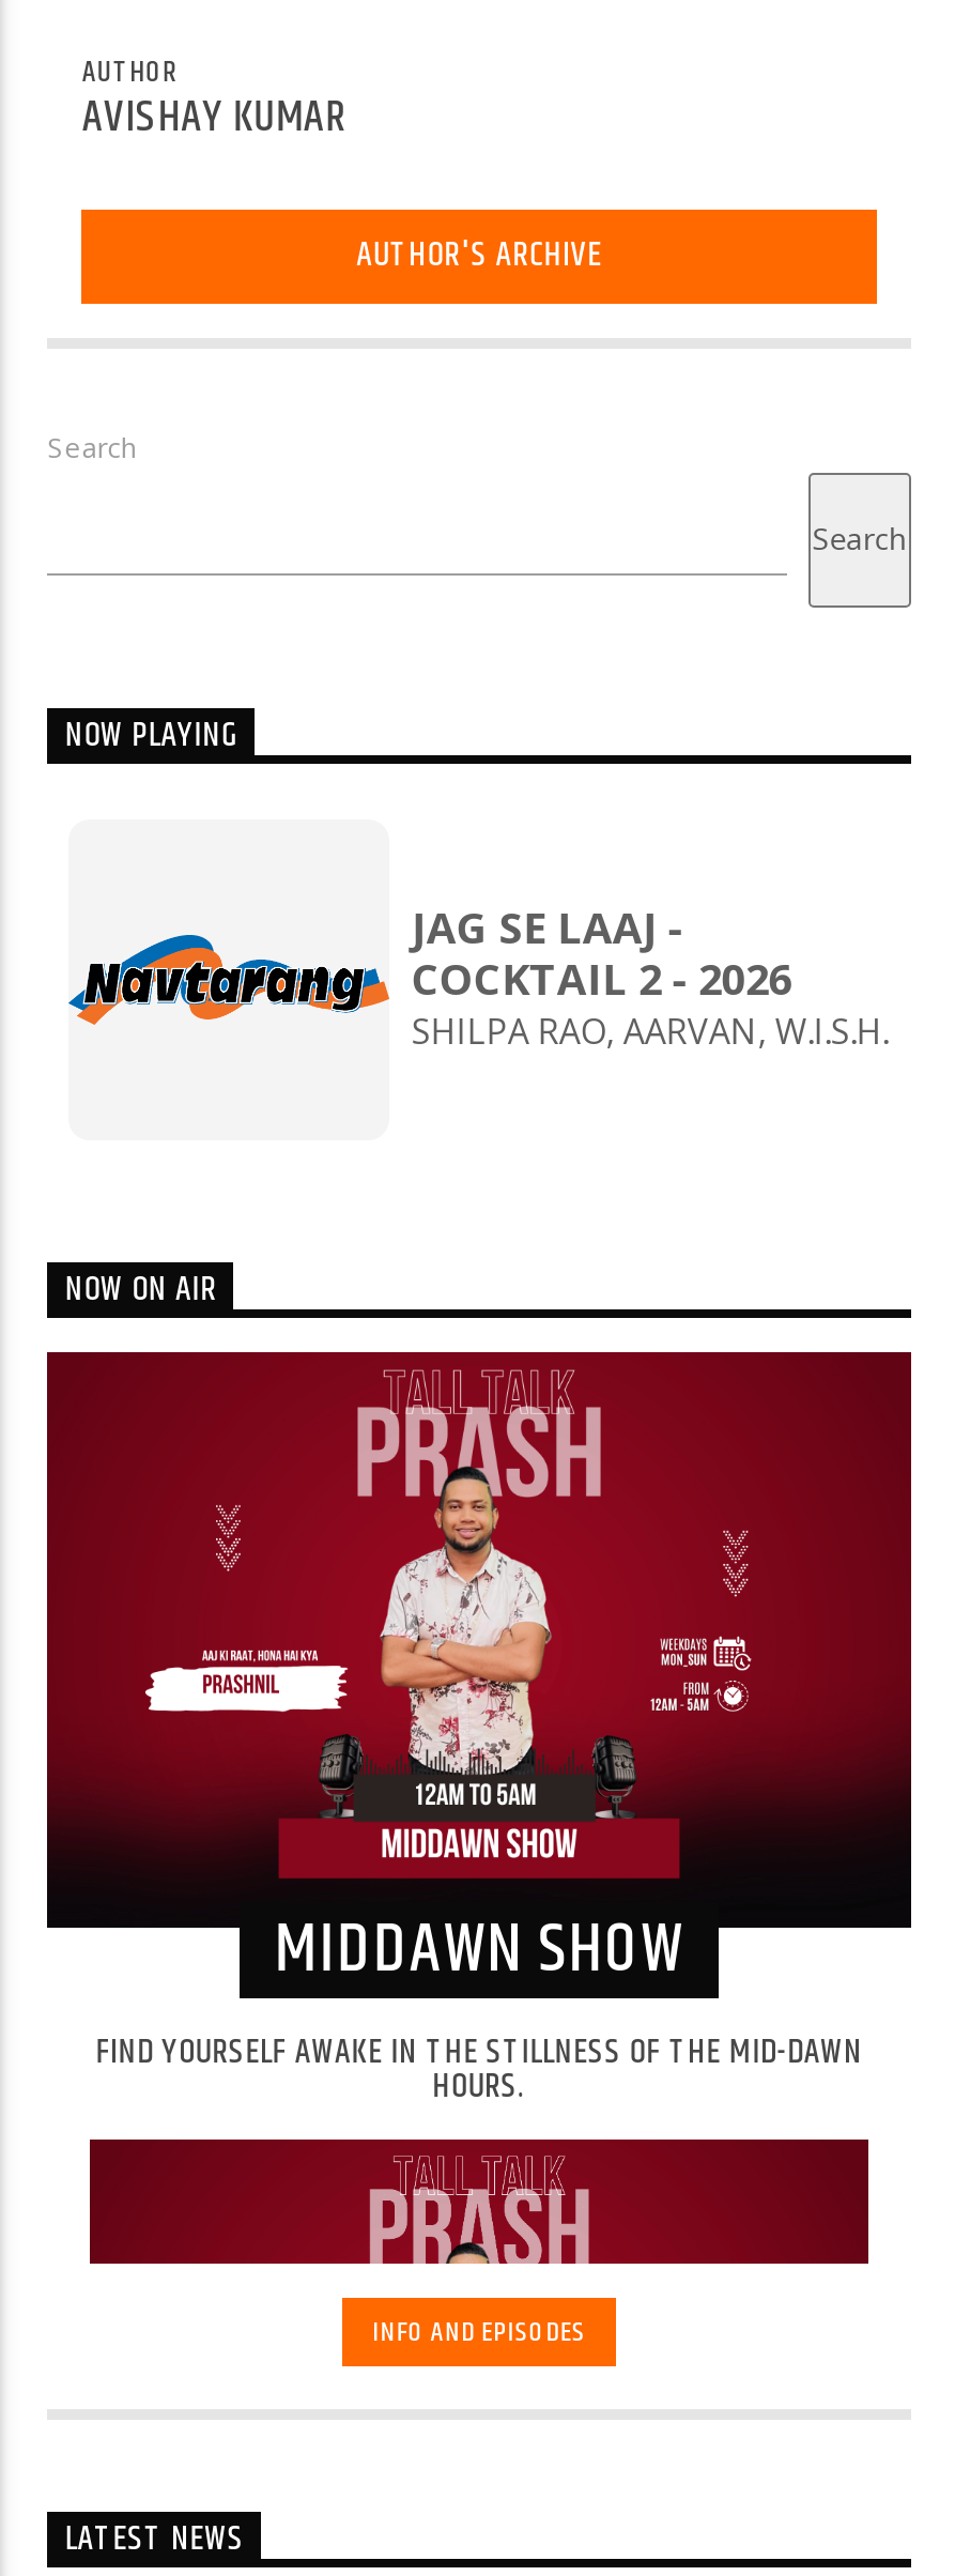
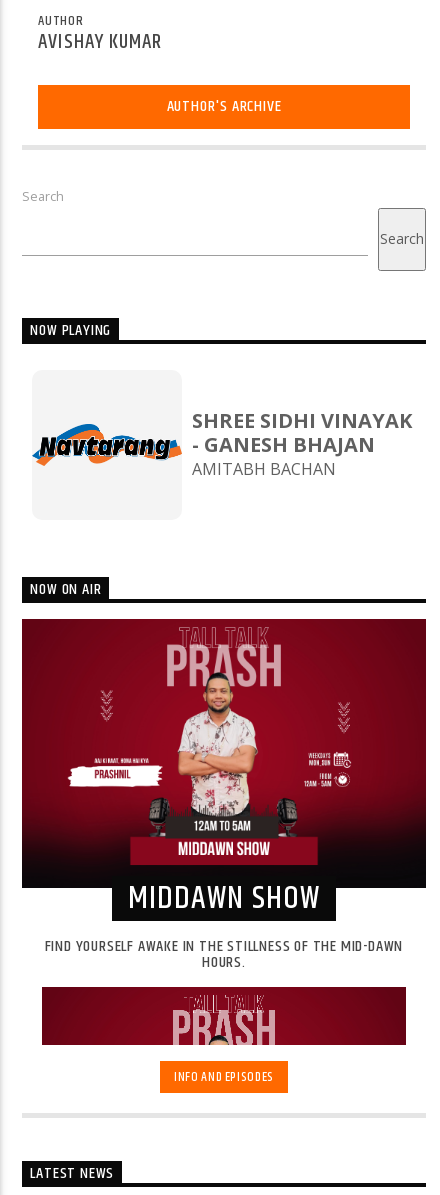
[412,899,888,1055] JAG SE LAAJ - | COCKTAIL 2 - 2026 | SHILPA RAO, AARVAN, W.I.S.H. -> [192,407,412,480] SHREE SIDHI VINAYAK | - GANESH BHAJAN | AMITABH BACHAN

